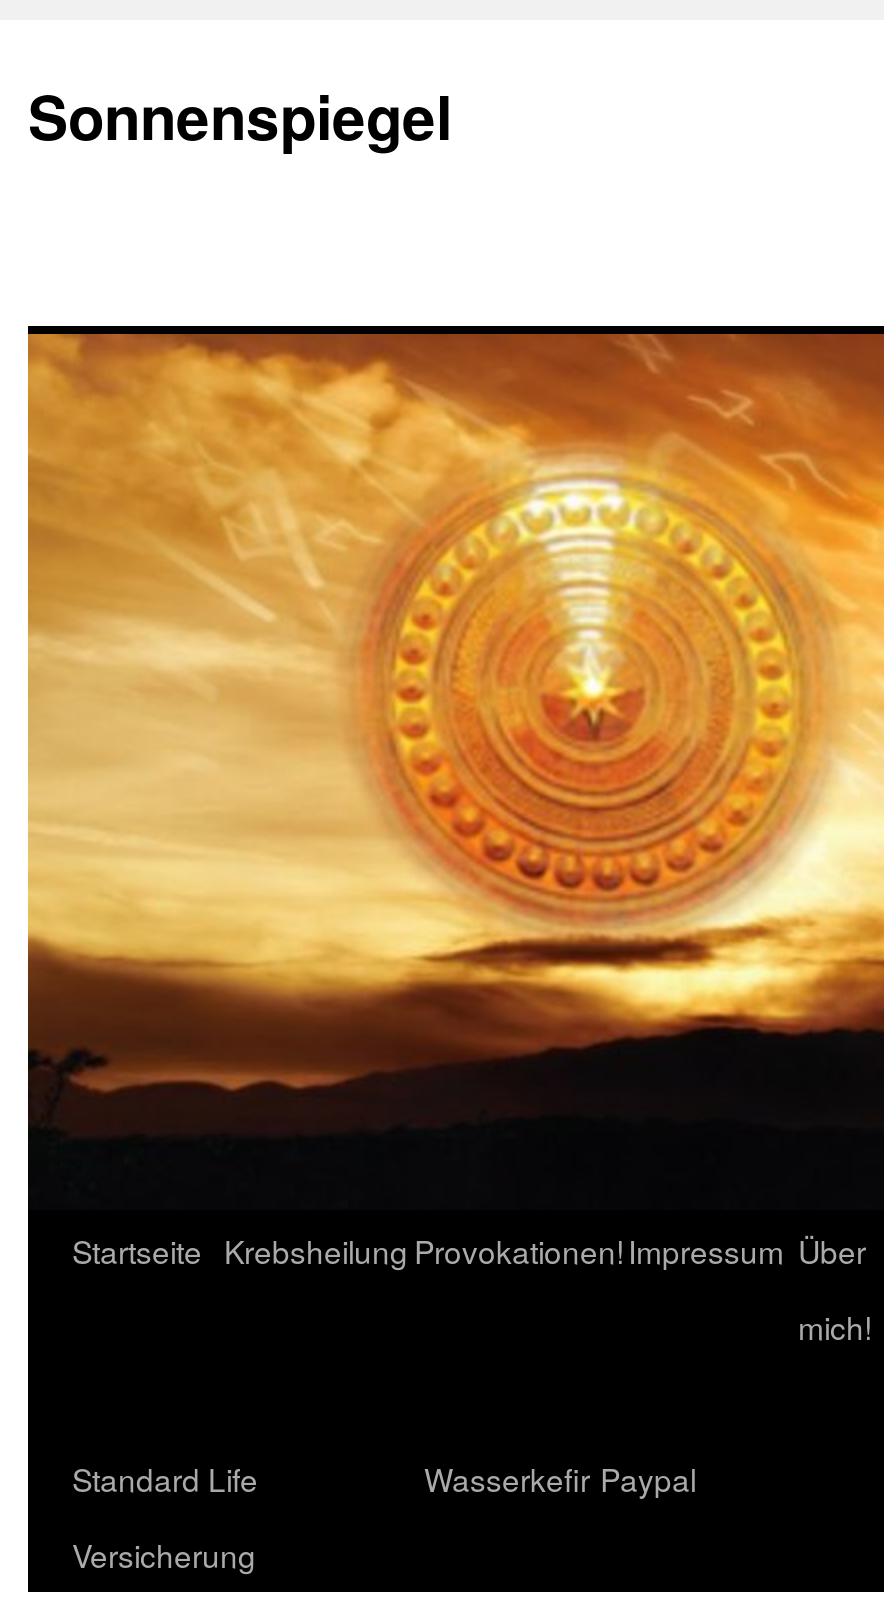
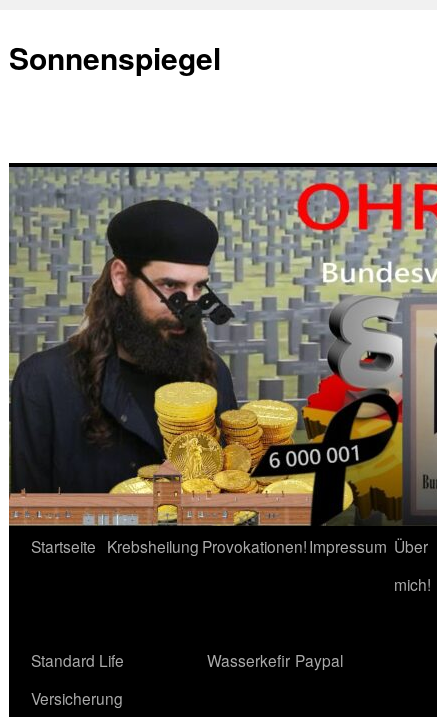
[26,332,878,1134] [image] -> [8,166,434,527] [image]

